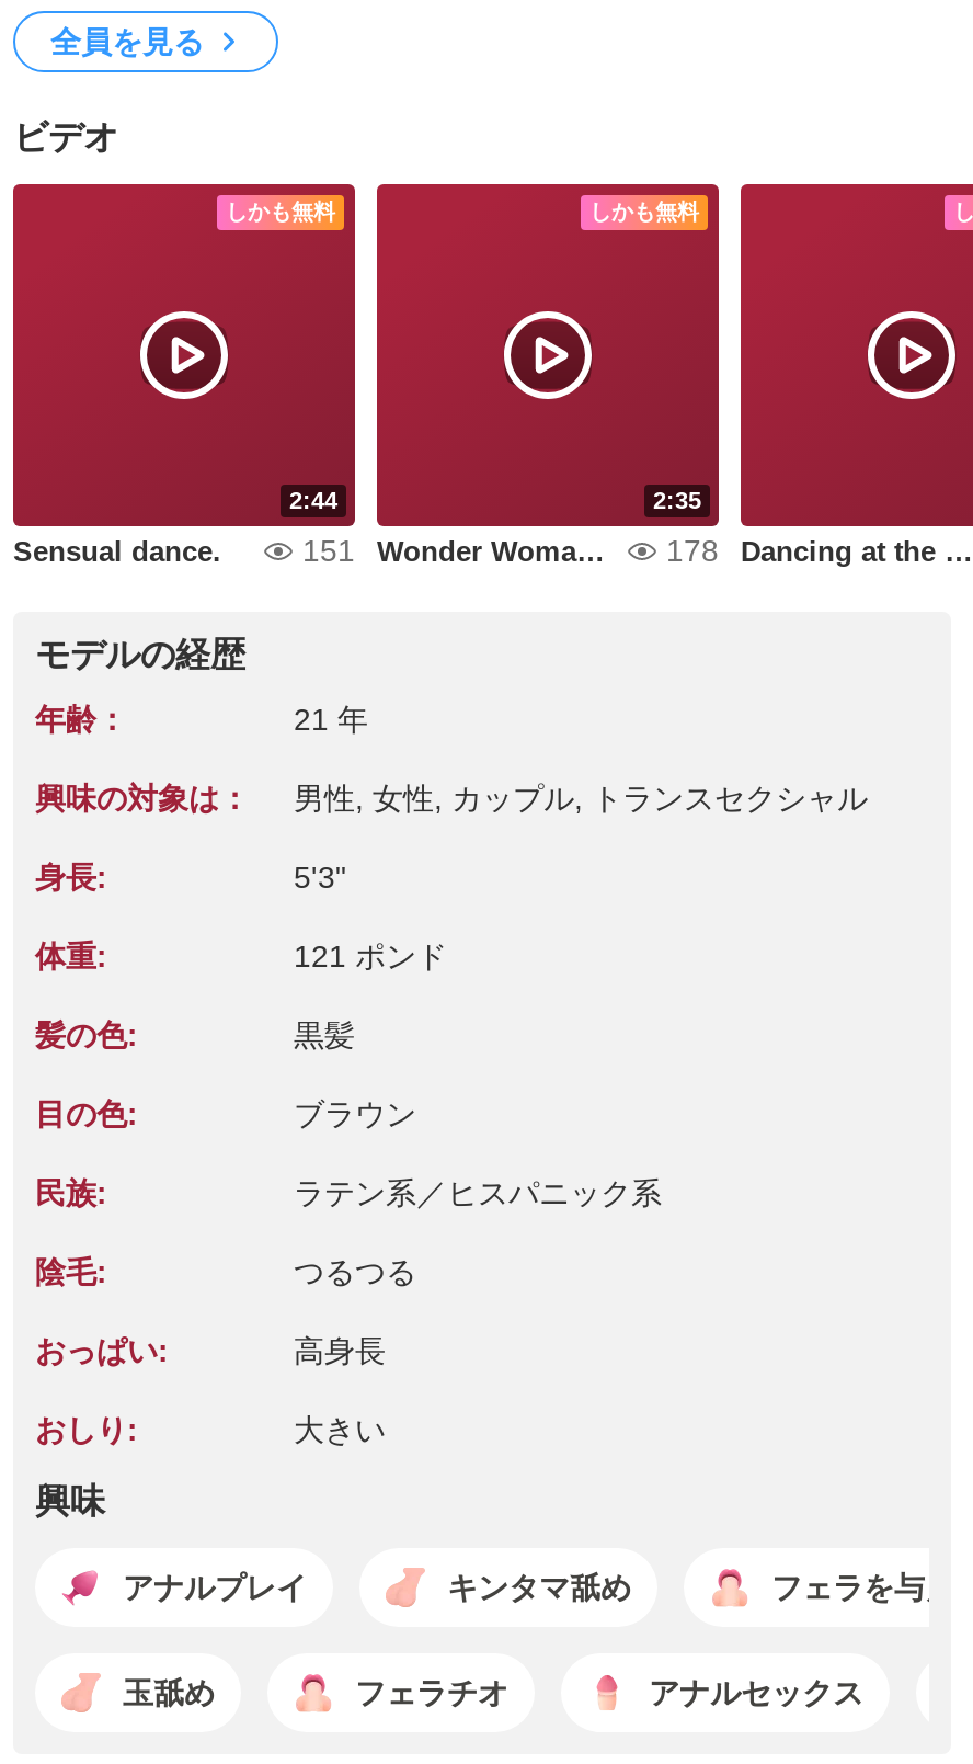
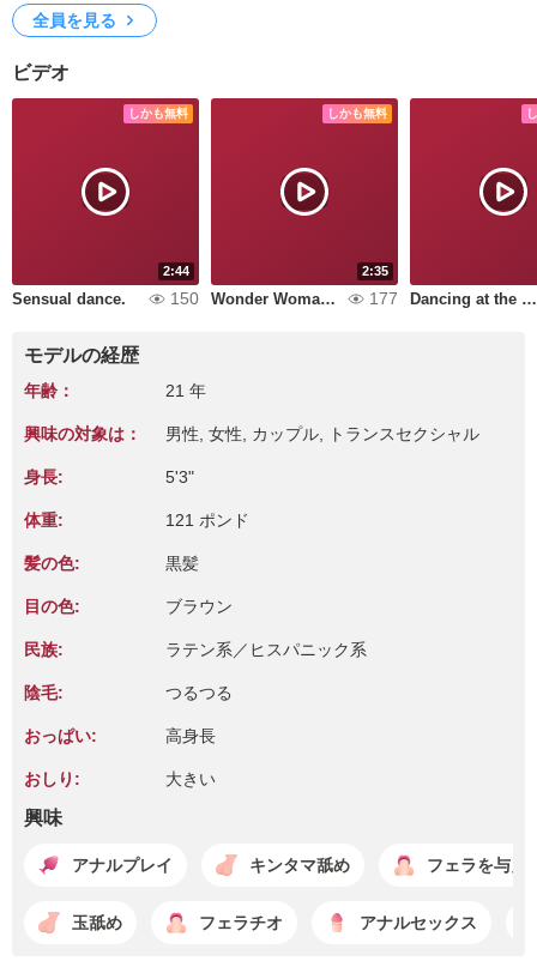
[302,533,355,568] 151 -> [170,289,199,308] 150
[666,533,719,568] 178 -> [369,289,398,308] 177

